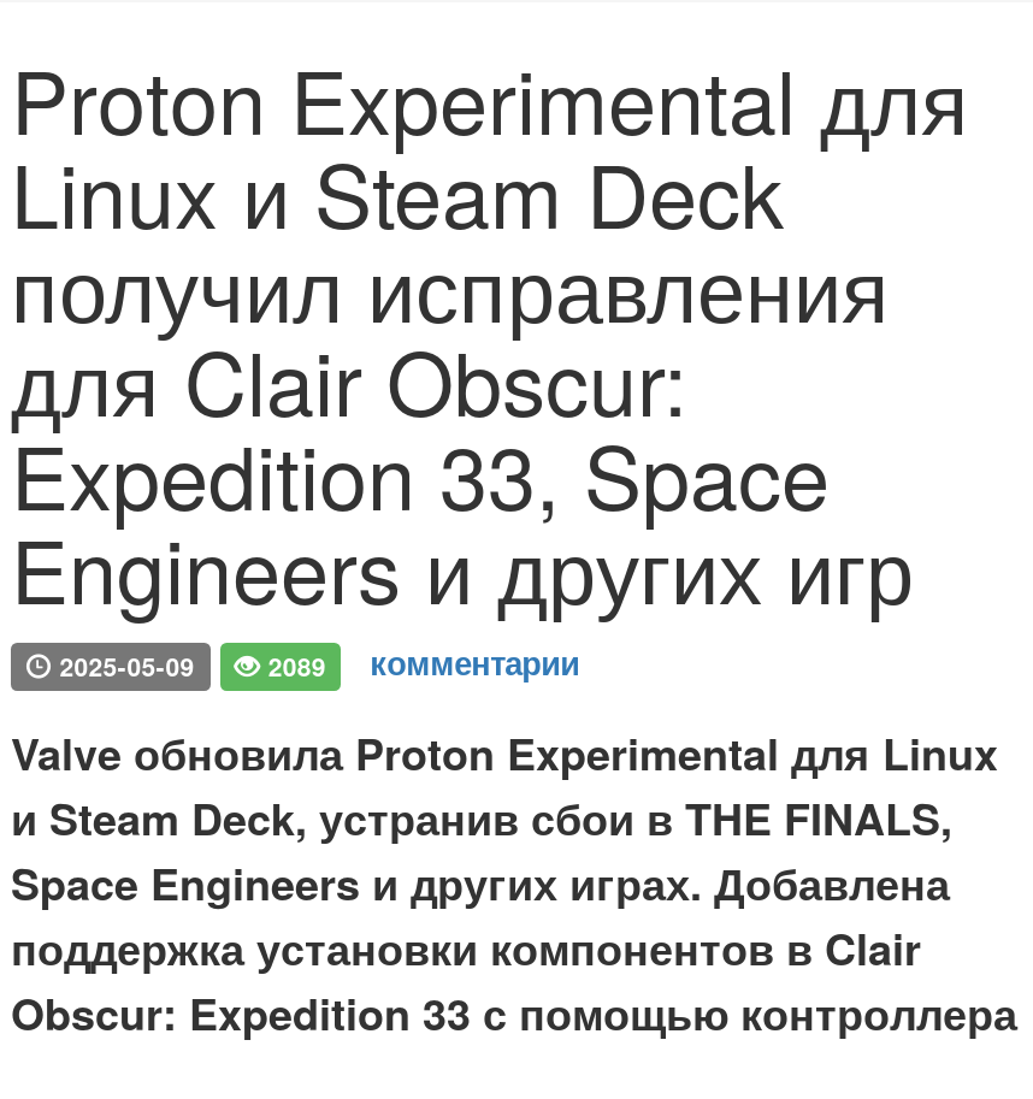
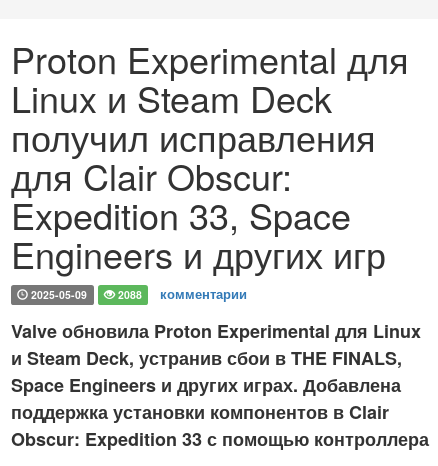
[52,640,580,686] 2025-05-09 2089 комментарии -> [28,284,247,303] 2025-05-09 2088 комментарии

